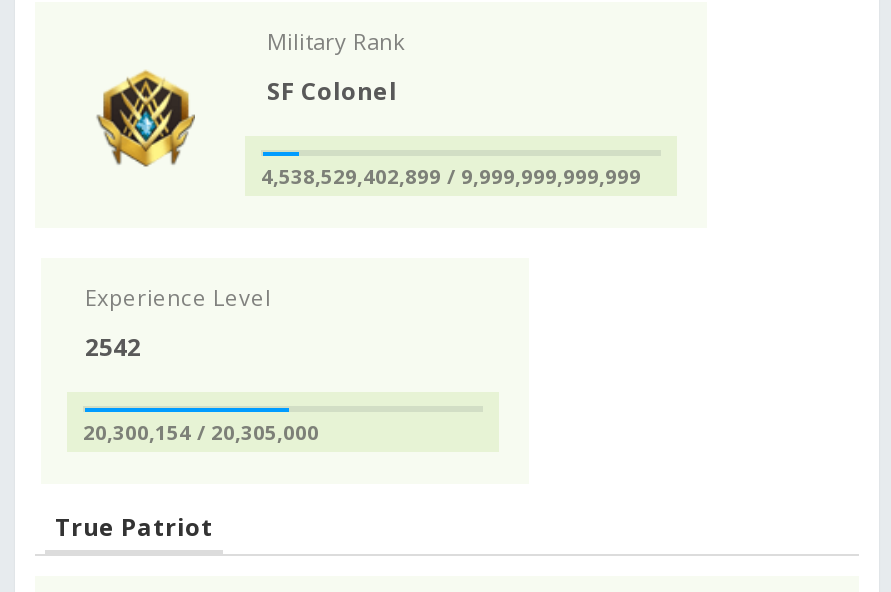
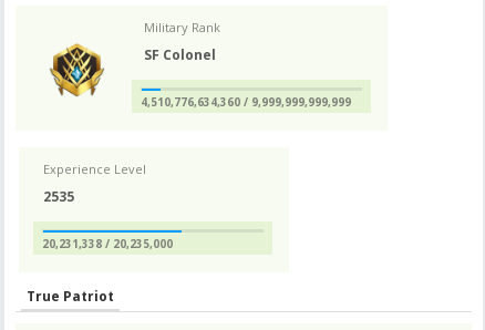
[261,162,641,190] 4,538,529,402,899 / 9,999,999,999,999 -> [141,94,351,110] 4,510,776,634,360 / 9,999,999,999,999
[85,330,141,364] 2542 -> [43,187,74,206] 2535
[83,418,319,446] 20,300,154 / 20,305,000 -> [42,236,173,251] 20,231,338 / 20,235,000

